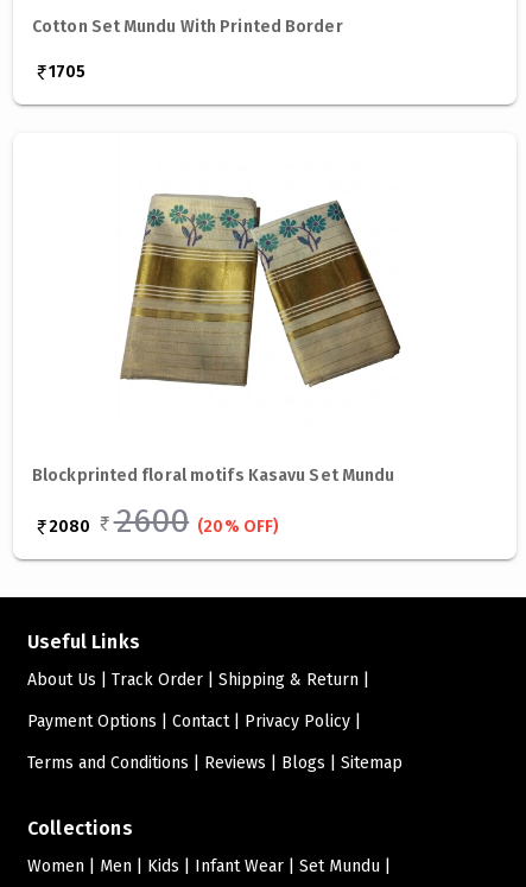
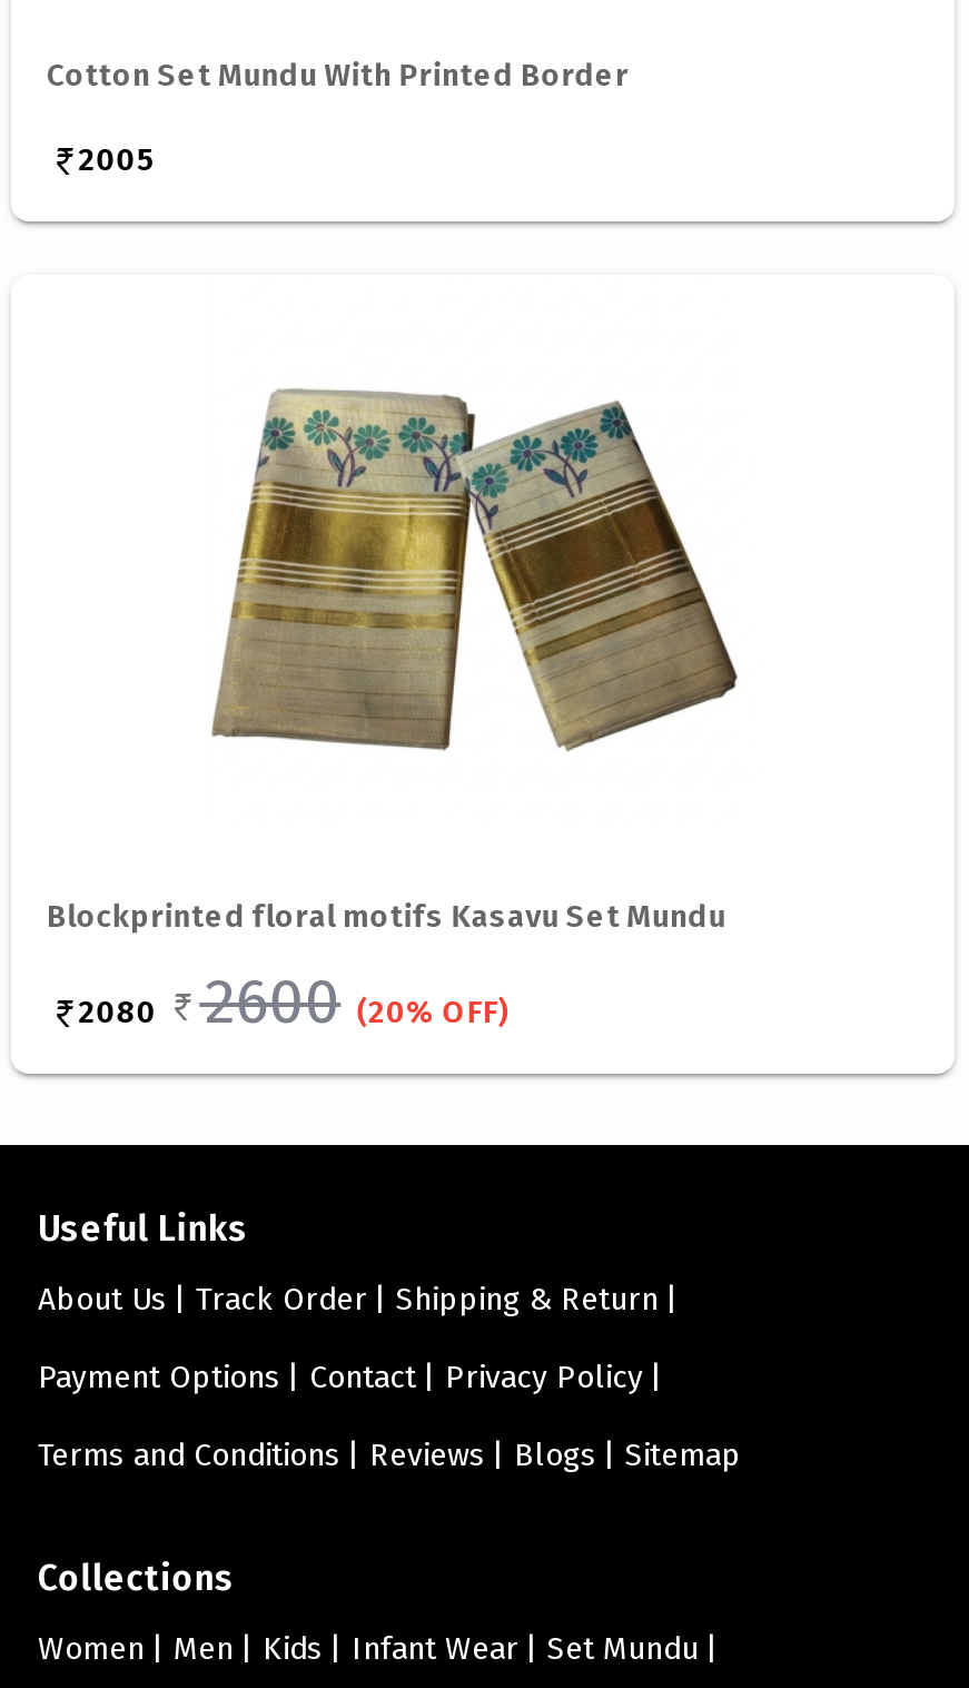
[49,62,86,82] 1705 -> [78,141,155,179] 2005

